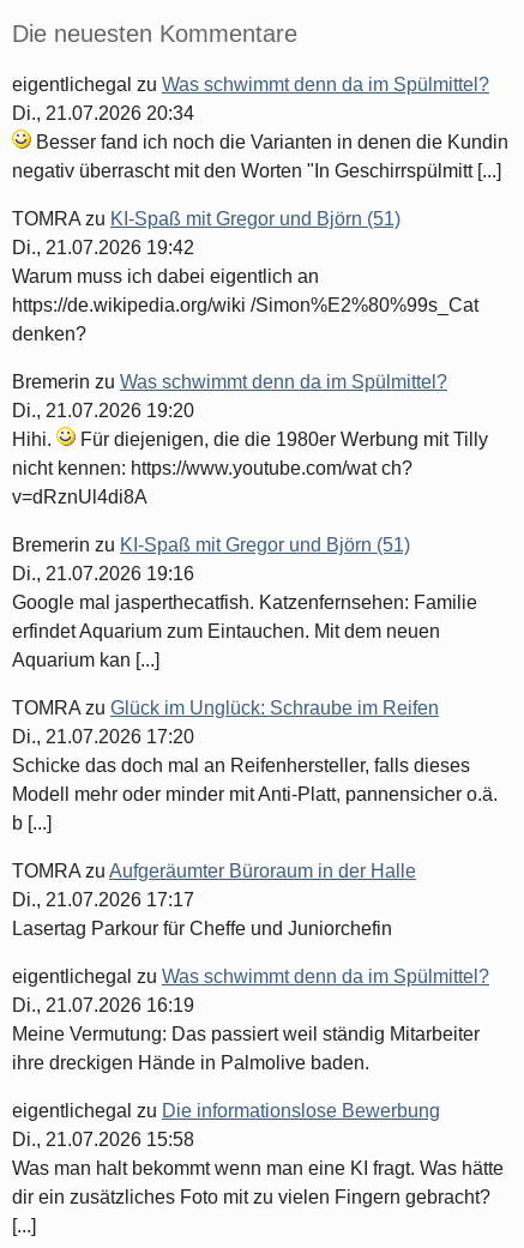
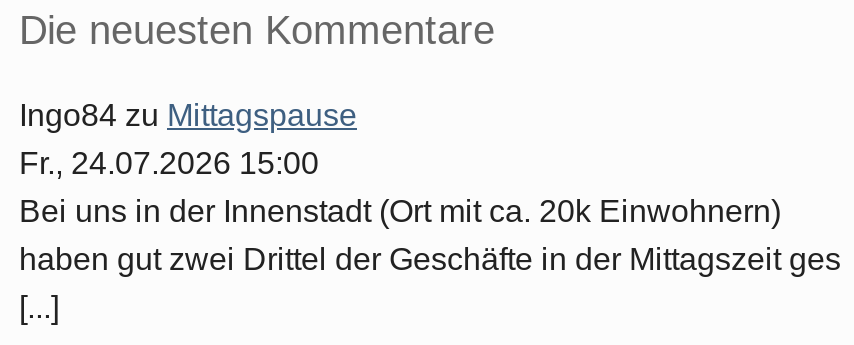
[12,75,508,1208] eigentlichegal zu Was schwimmt denn da im Spülmittel? | Di., 21.07.2026 20:34 | Besser fand ich noch die Varianten in denen die Kundin | negativ überrascht mit den Worten "In Geschirrspülmitt [...] | TOMRA zu KI-Spaß mit Gregor und Björn (51) | Di., 21.07.2026 19:42 | Warum muss ich dabei eigentlich an | https://de.wikipedia.org/wiki /Simon%E2%80%99s_Cat | denken? | Bremerin zu Was schwimmt denn da im Spülmittel? | Di., 21.07.2026 19:20 | Hihi. | Für diejenigen, die die 1980er Werbung mit Tilly | nicht kennen: https://www.youtube.com/wat ch? | v=dRznUl4di8A | Bremerin zu KI-Spaß mit Gregor und Björn (51) | Di., 21.07.2026 19:16 | Google mal jasperthecatfish. Katzenfernsehen: Familie | erfindet Aquarium zum Eintauchen. Mit dem neuen | Aquarium kan [...] | TOMRA zu Glück im Unglück: Schraube im Reifen | Di., 21.07.2026 17:20 | Schicke das doch mal an Reifenhersteller, falls dieses | Modell mehr oder minder mit Anti-Platt, pannensicher o.ä. | b [...] | TOMRA zu Aufgeräumter Büroraum in der Halle | Di., 21.07.2026 17:17 | Lasertag Parkour für Cheffe und Juniorchefin | eigentlichegal zu Was schwimmt denn da im Spülmittel? | Di., 21.07.2026 16:19 | Meine Vermutung: Das passiert weil ständig Mitarbeiter | ihre dreckigen Hände in Palmolive baden. | eigentlichegal zu Die informationslose Bewerbung | Di., 21.07.2026 15:58 | Was man halt bekommt wenn man eine KI fragt. Was hätte | dir ein zusätzliches Foto mit zu vielen Fingern gebracht? -> [19,99,841,277] Ingo84 zu Mittagspause | Fr., 24.07.2026 15:00 | Bei uns in der Innenstadt (Ort mit ca. 20k Einwohnern) | haben gut zwei Drittel der Geschäfte in der Mittagszeit ges

